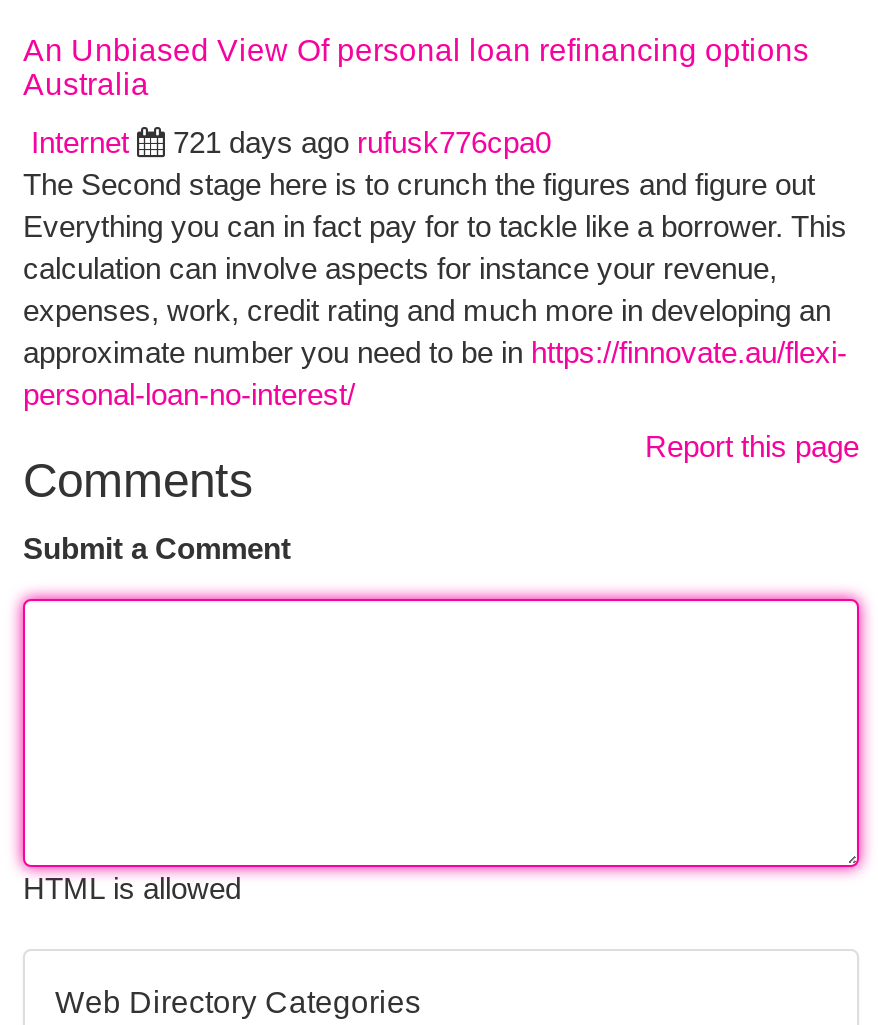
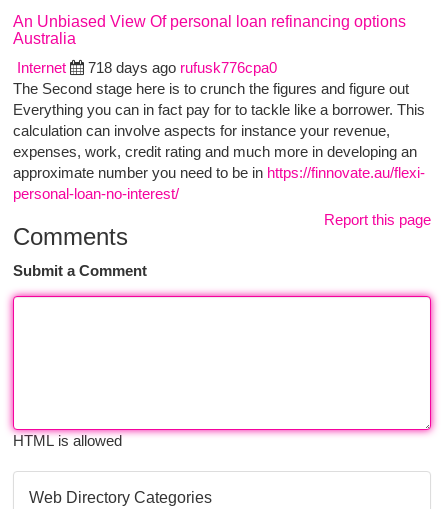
[173,125,551,159] 721 days ago rufusk776cpa0 -> [88,59,277,76] 718 days ago rufusk776cpa0

